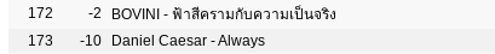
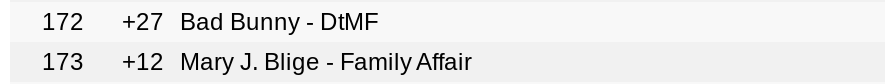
[88,5,336,23] -2 BOVINI - ฟ้าสีครามกับความเป็นจริง -> [122,8,378,36] +27 Bad Bunny - DtMF
[80,32,265,49] -10 Daniel Caesar - Always -> [122,48,472,76] +12 Mary J. Blige - Family Affair

